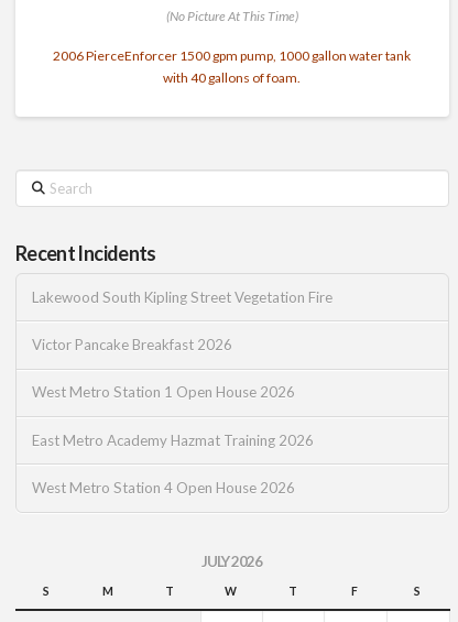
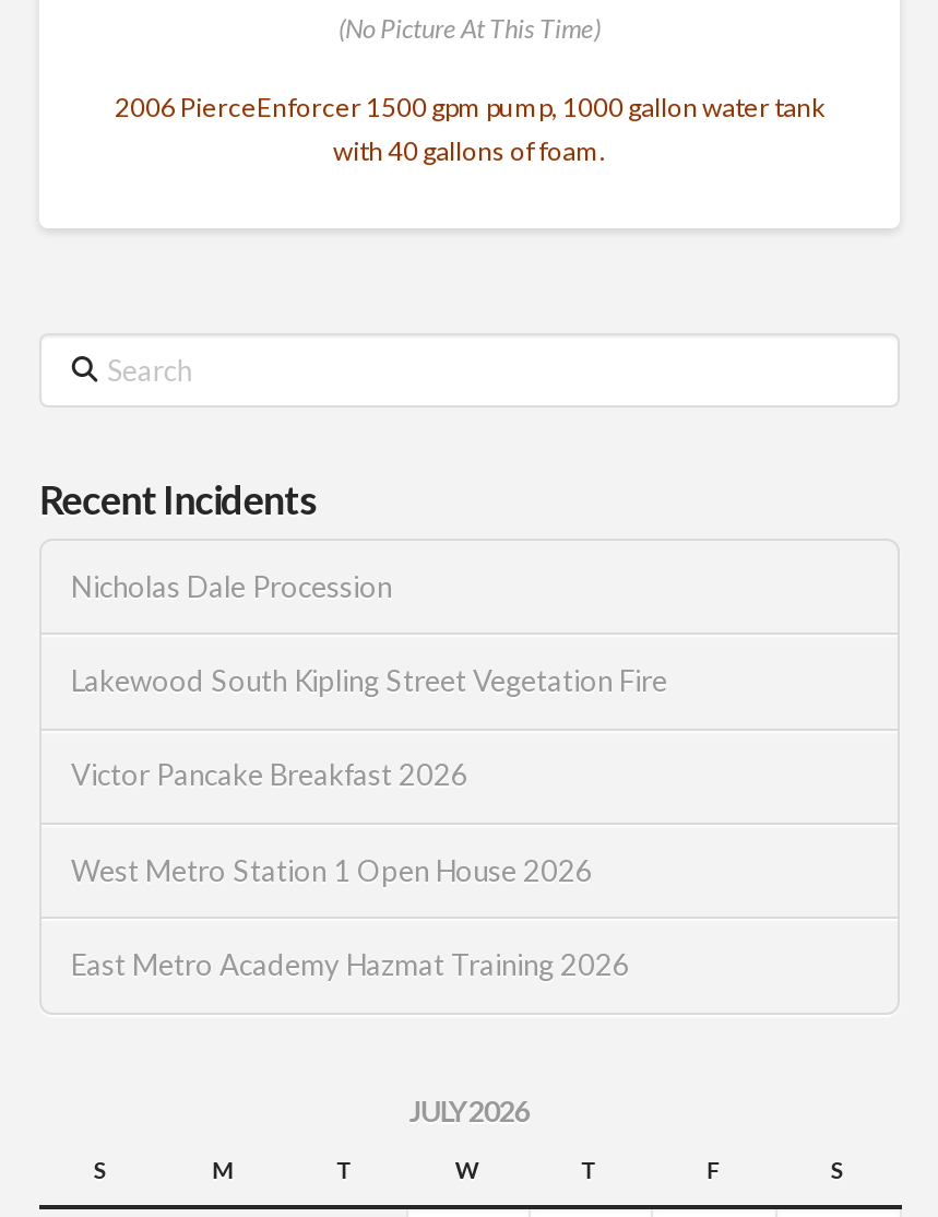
none -> [71,569,392,604] Nicholas Dale Procession
moved [31,288,332,449] -> [71,663,667,982]: Lakewood South Kipling Street Vegetation Fire | Victor Pancake Breakfast 2026 | West Metro Station 1 Open House 2026 | East Metro Academy Hazmat Training 2026
[31,479,295,496] West Metro Station 4 Open House 2026 -> none

